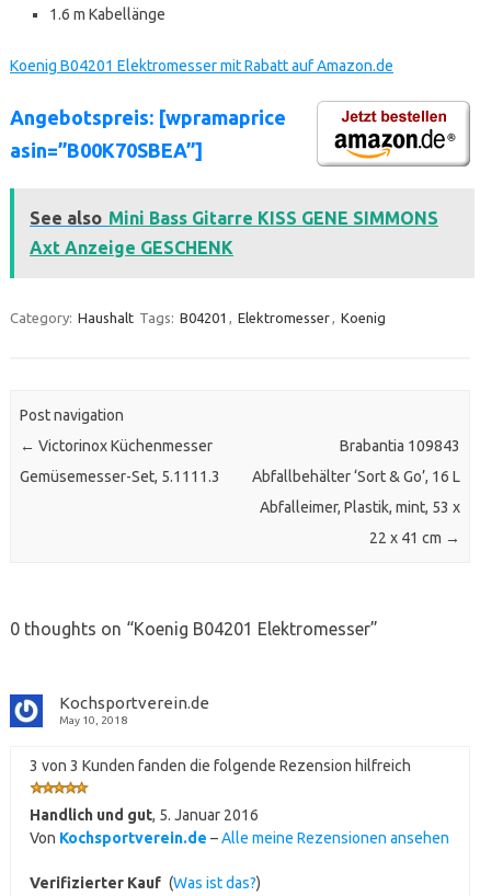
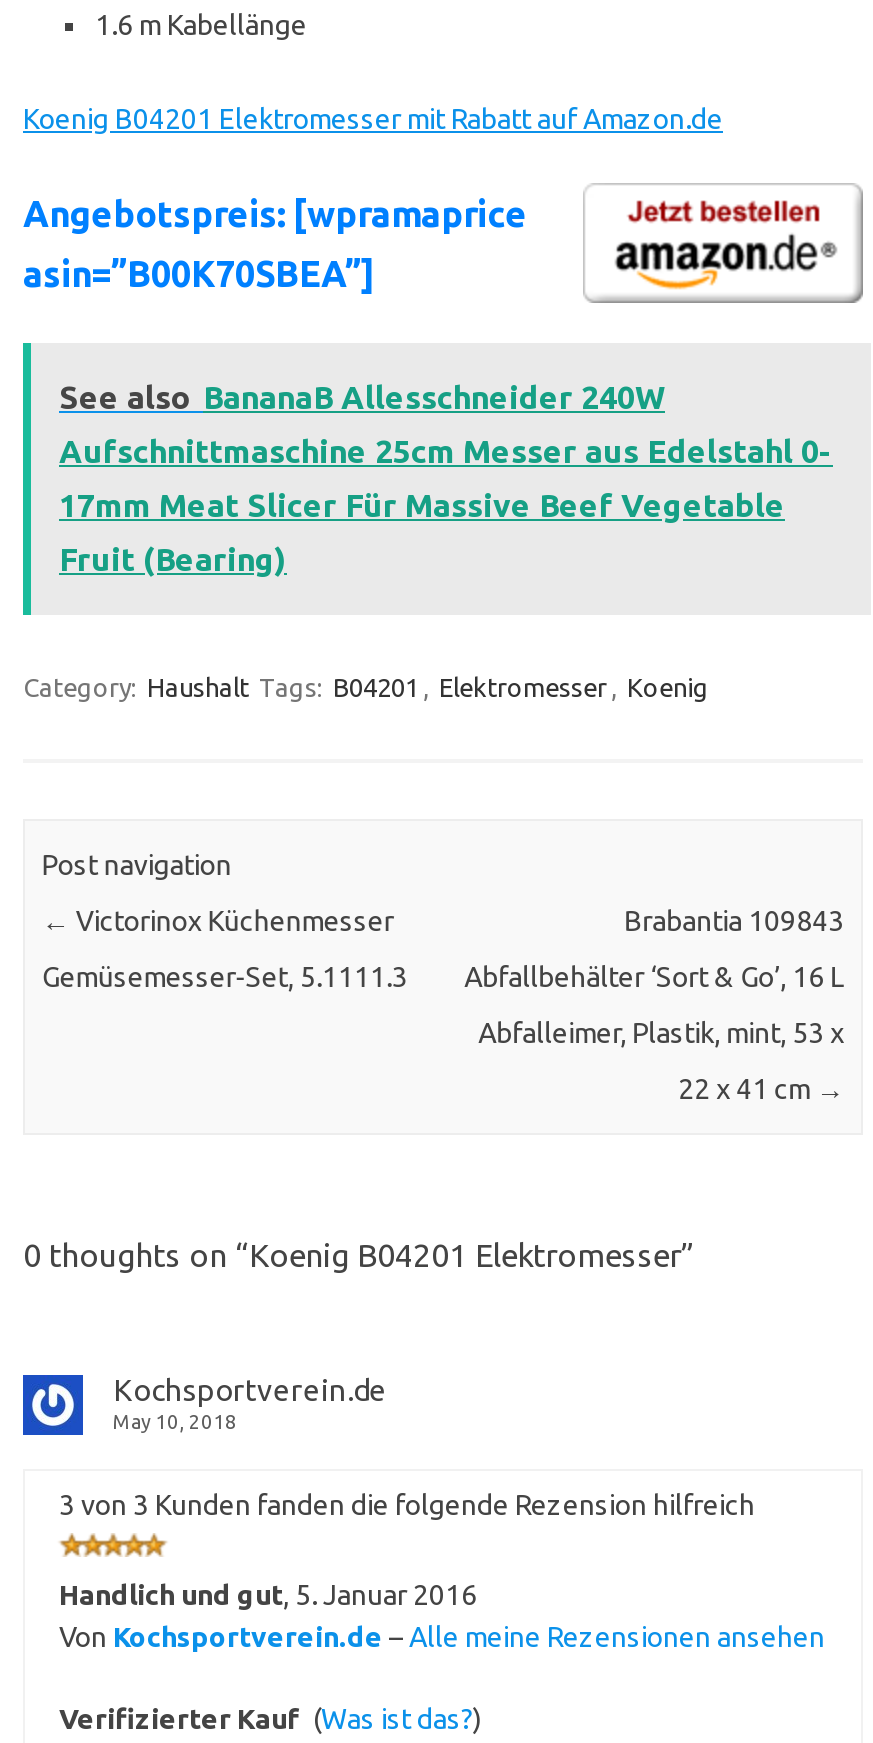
[30,208,438,257] See also Mini Bass Gitarre KISS GENE SIMMONS | Axt Anzeige GESCHENK -> [59,378,833,576] See also BananaB Allesschneider 240W | Aufschnittmaschine 25cm Messer aus Edelstahl 0- | 17mm Meat Slicer Für Massive Beef Vegetable | Fruit (Bearing)

